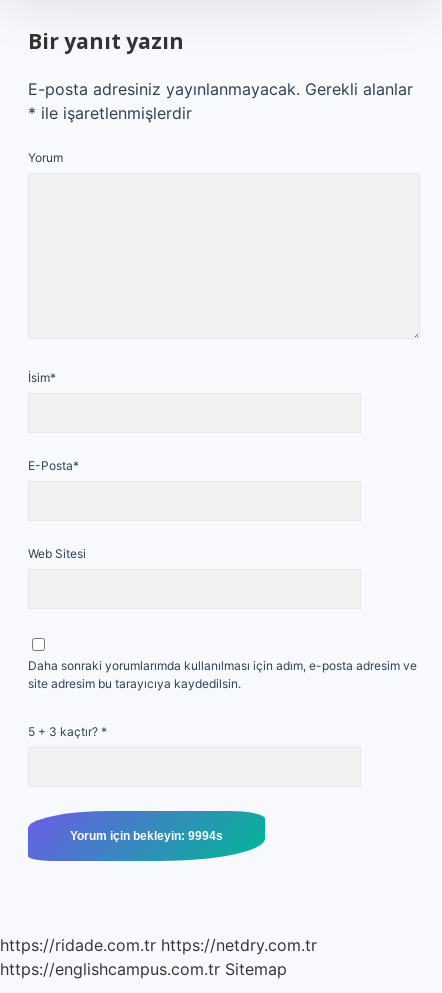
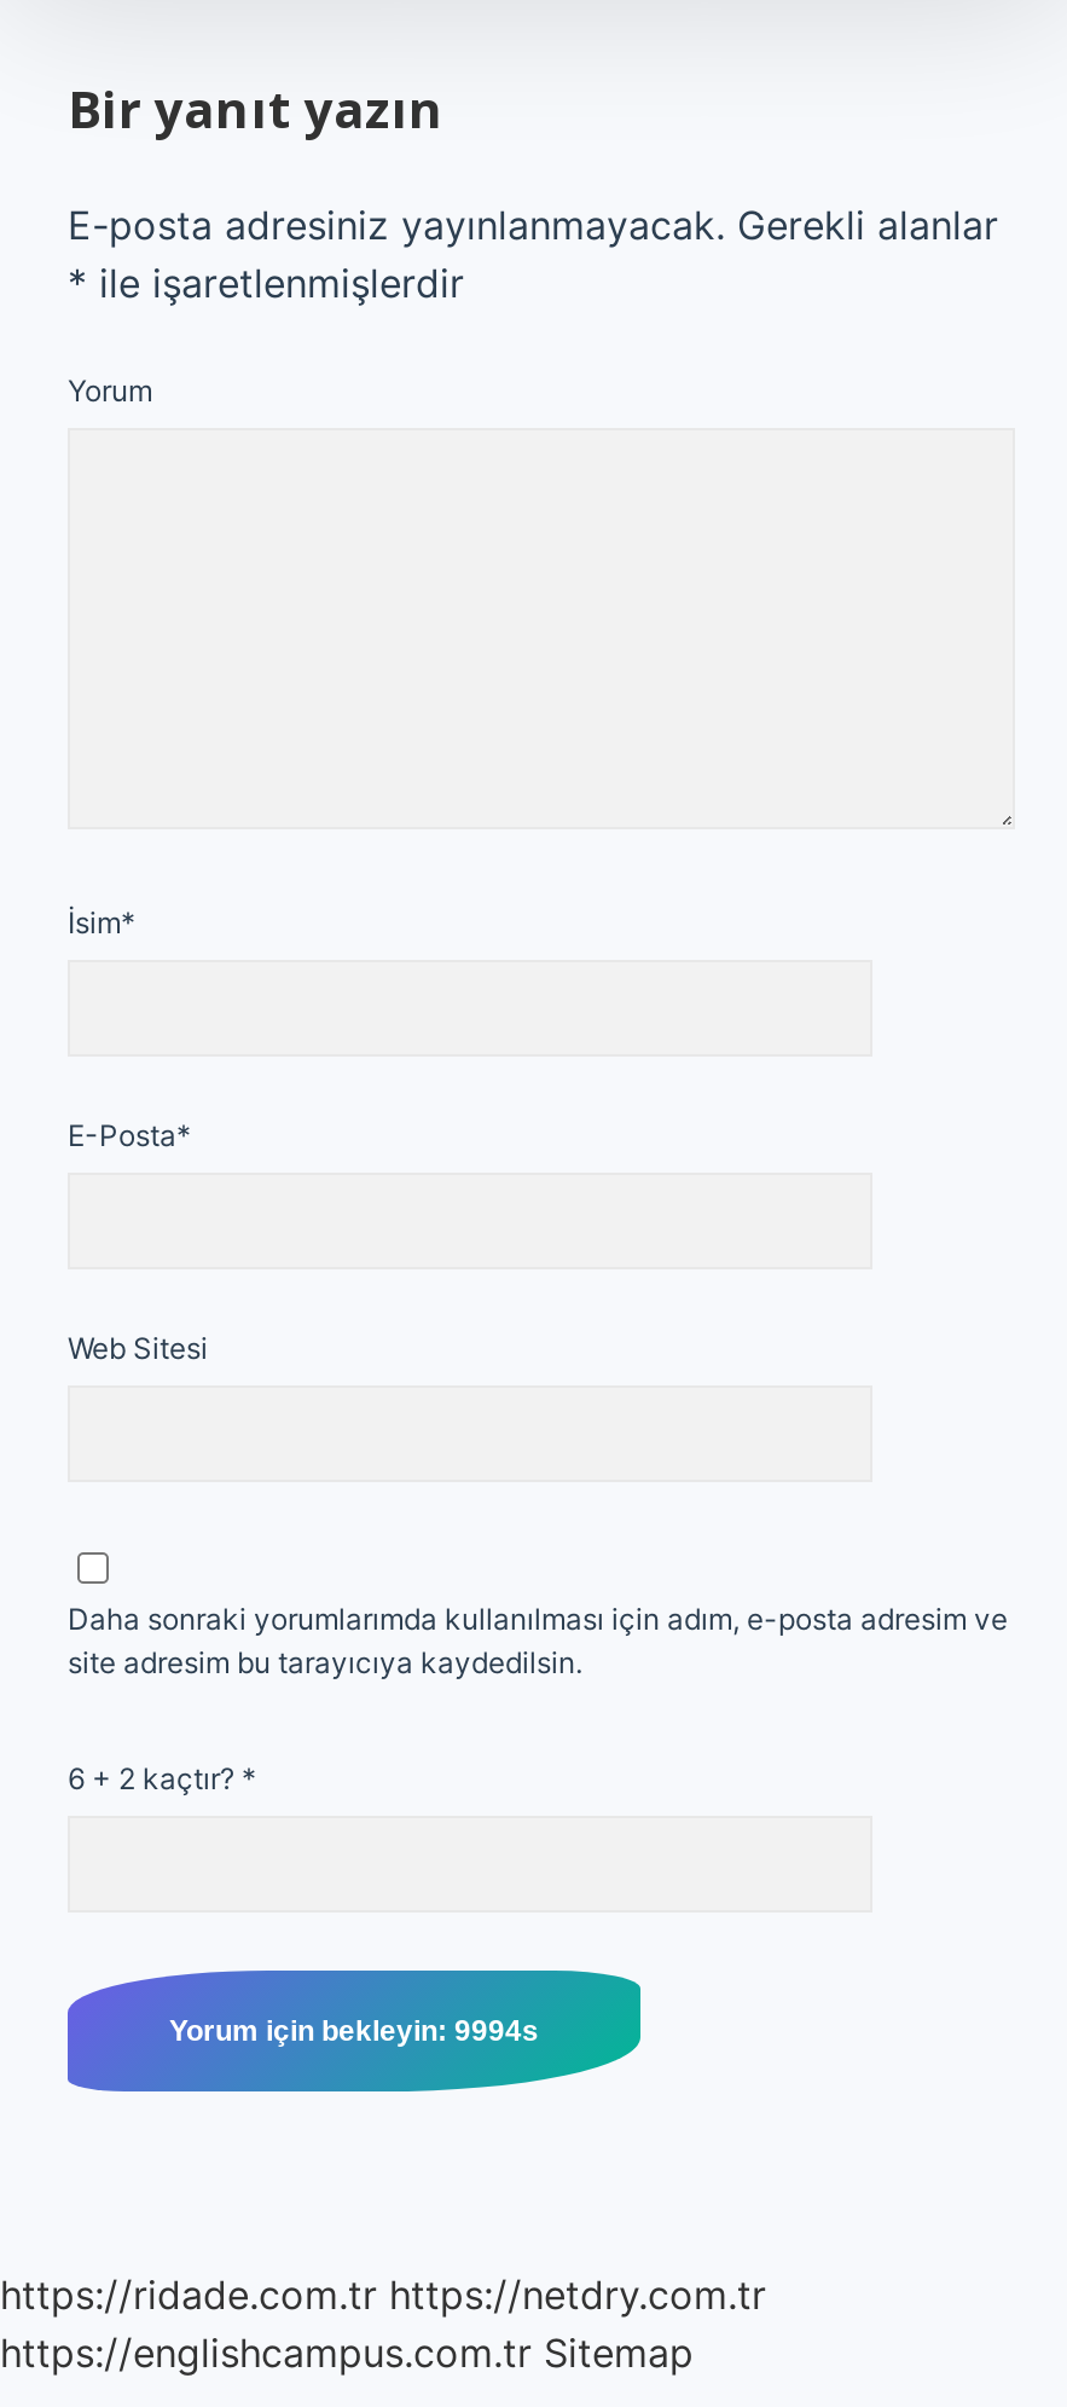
[28,724,107,739] 5 + 3 kaçtır? * -> [68,1760,256,1796] 6 + 2 kaçtır? *

